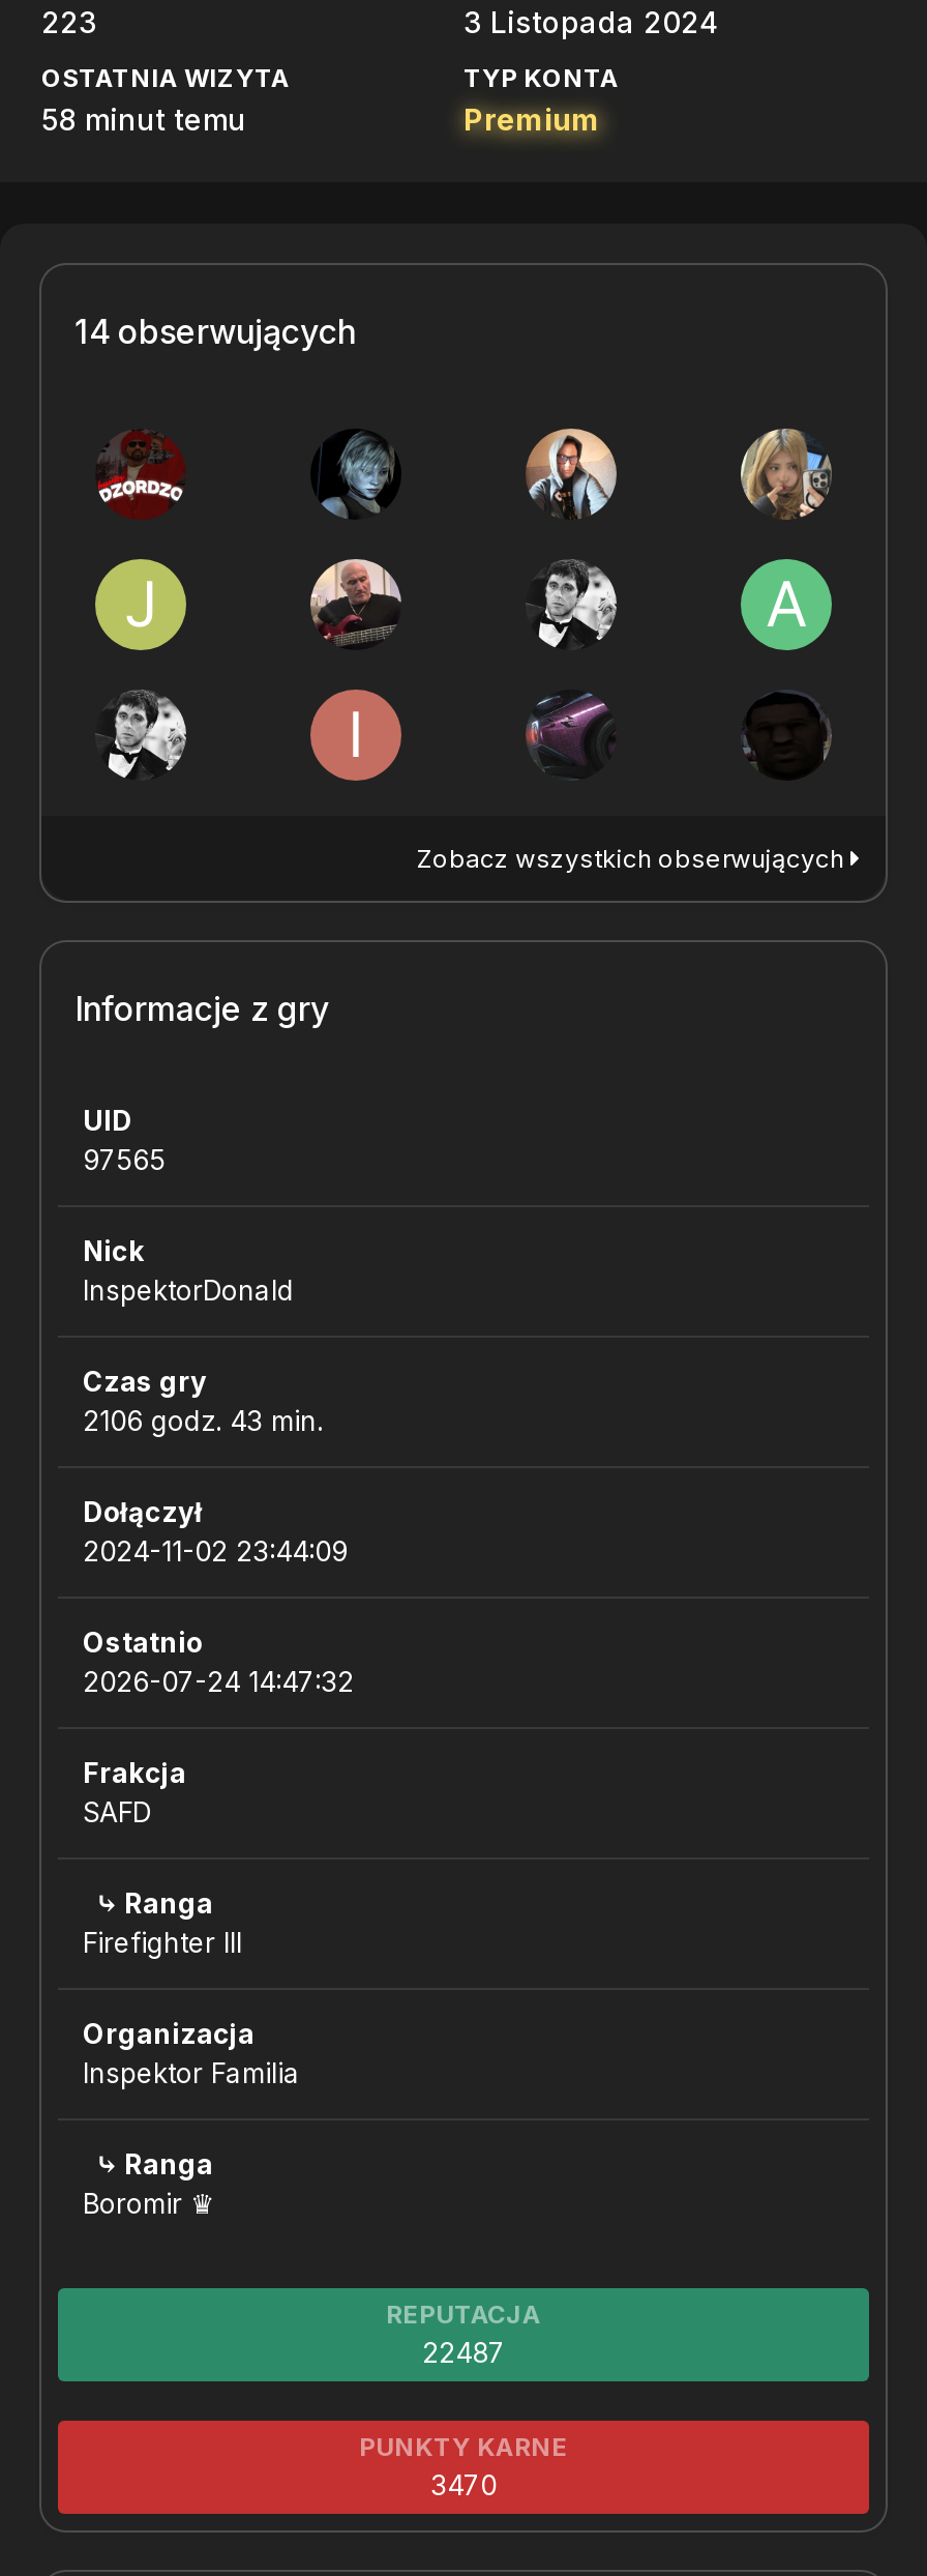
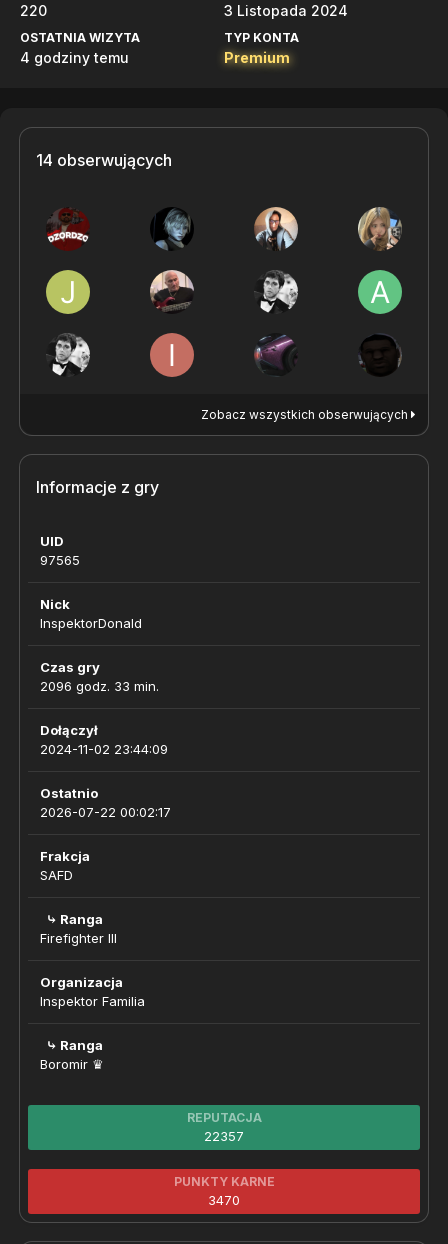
[41,4,97,39] 223 -> [20,2,47,19] 220
[41,101,246,137] 58 minut temu -> [20,49,129,66] 4 godziny temu
[83,1404,323,1437] 2106 godz. 43 min. -> [40,678,159,694] 2096 godz. 33 min.
[83,1665,354,1698] 2026-07-24 14:47:32 -> [40,804,171,820] 2026-07-22 00:02:17
[422,2336,505,2369] 22487 -> [204,1128,244,1144] 22357

